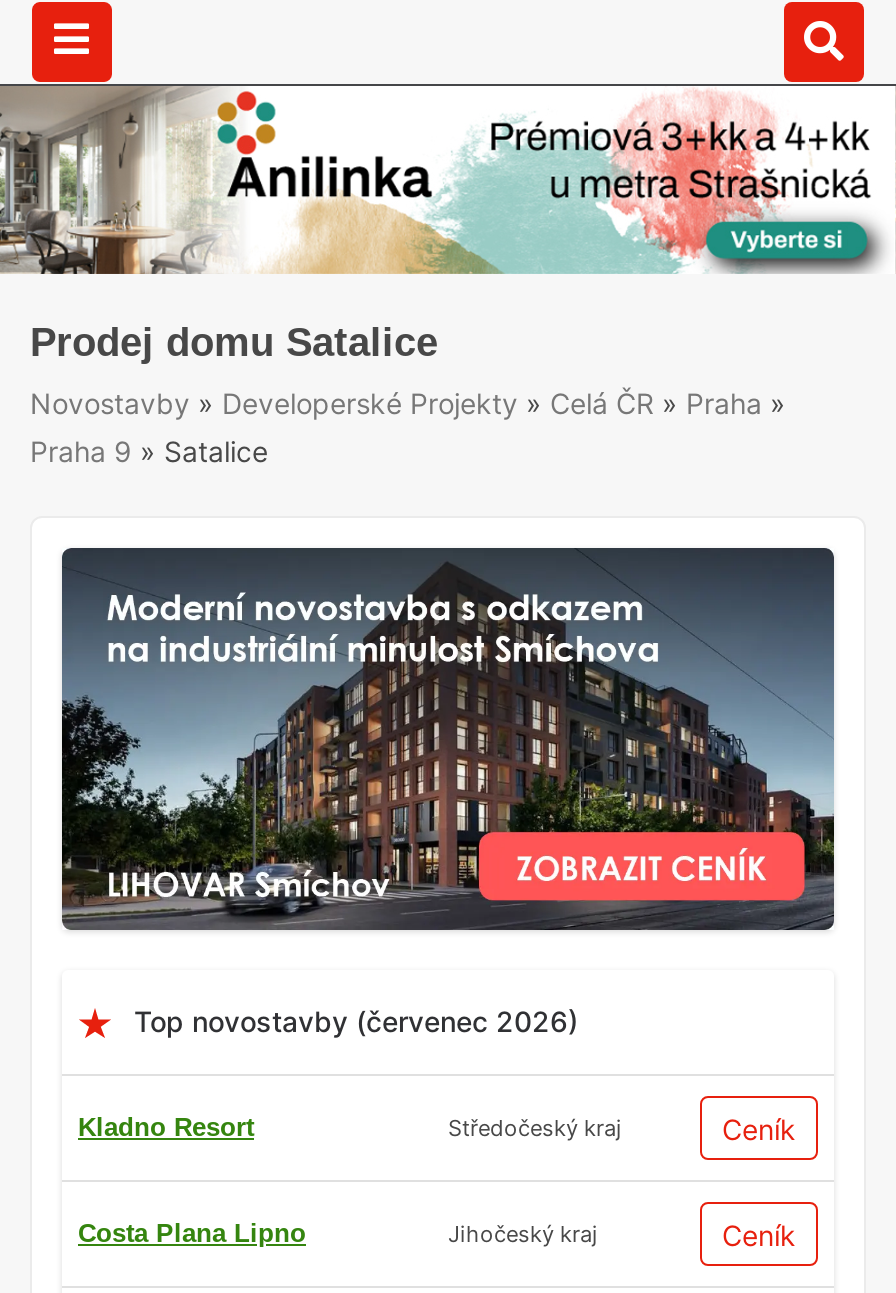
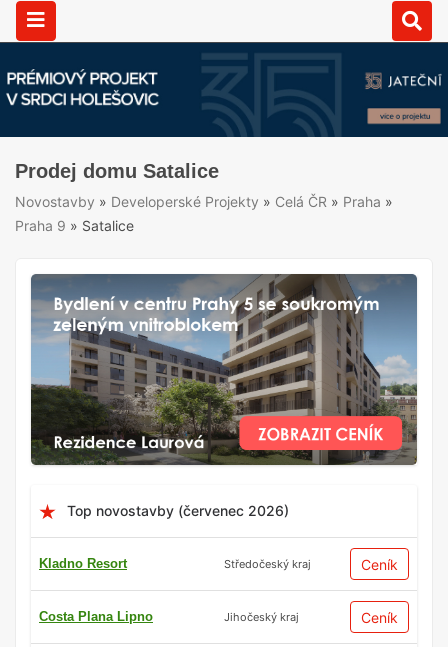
[6,84,890,276] [image] -> [3,42,445,138] [image]
[60,550,836,930] [image] -> [31,274,418,465] [image]

